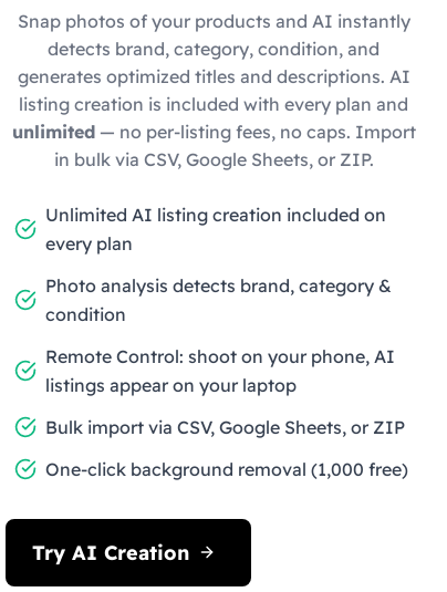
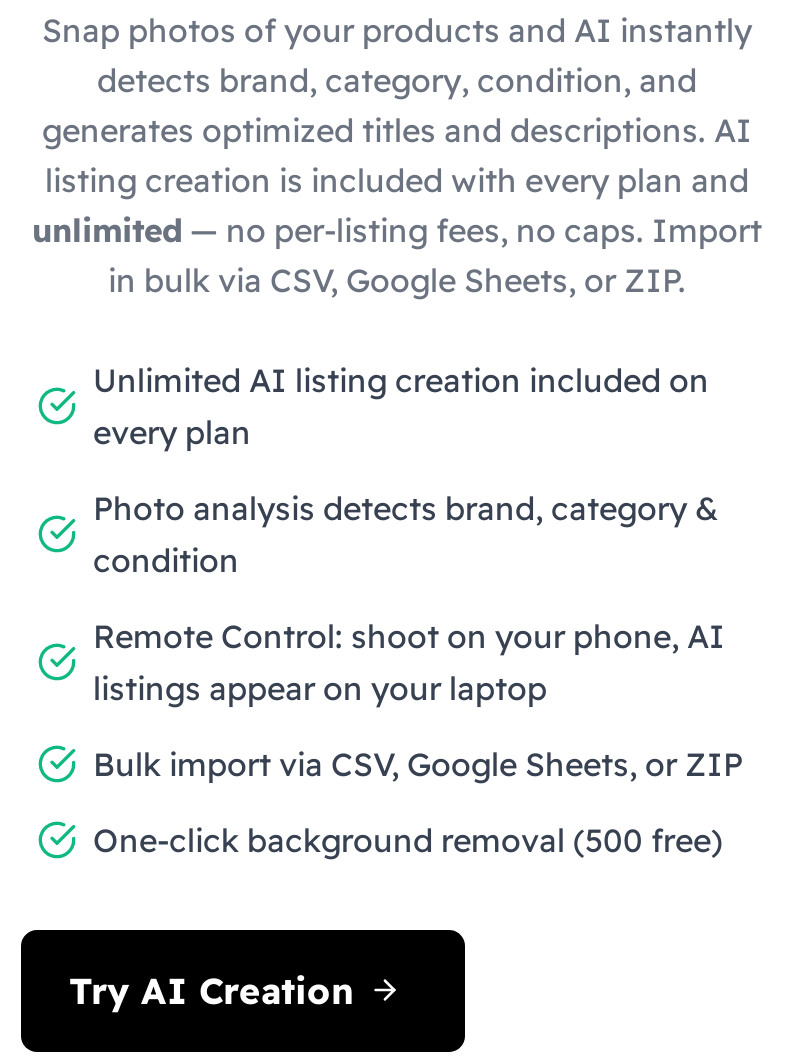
[45,458,408,480] One-click background removal (1,000 free) -> [93,820,723,860] One-click background removal (500 free)

